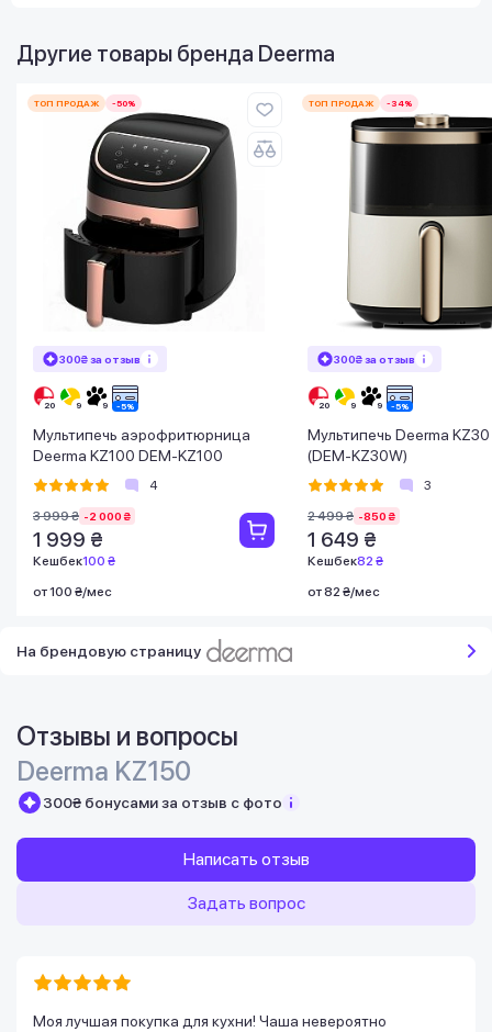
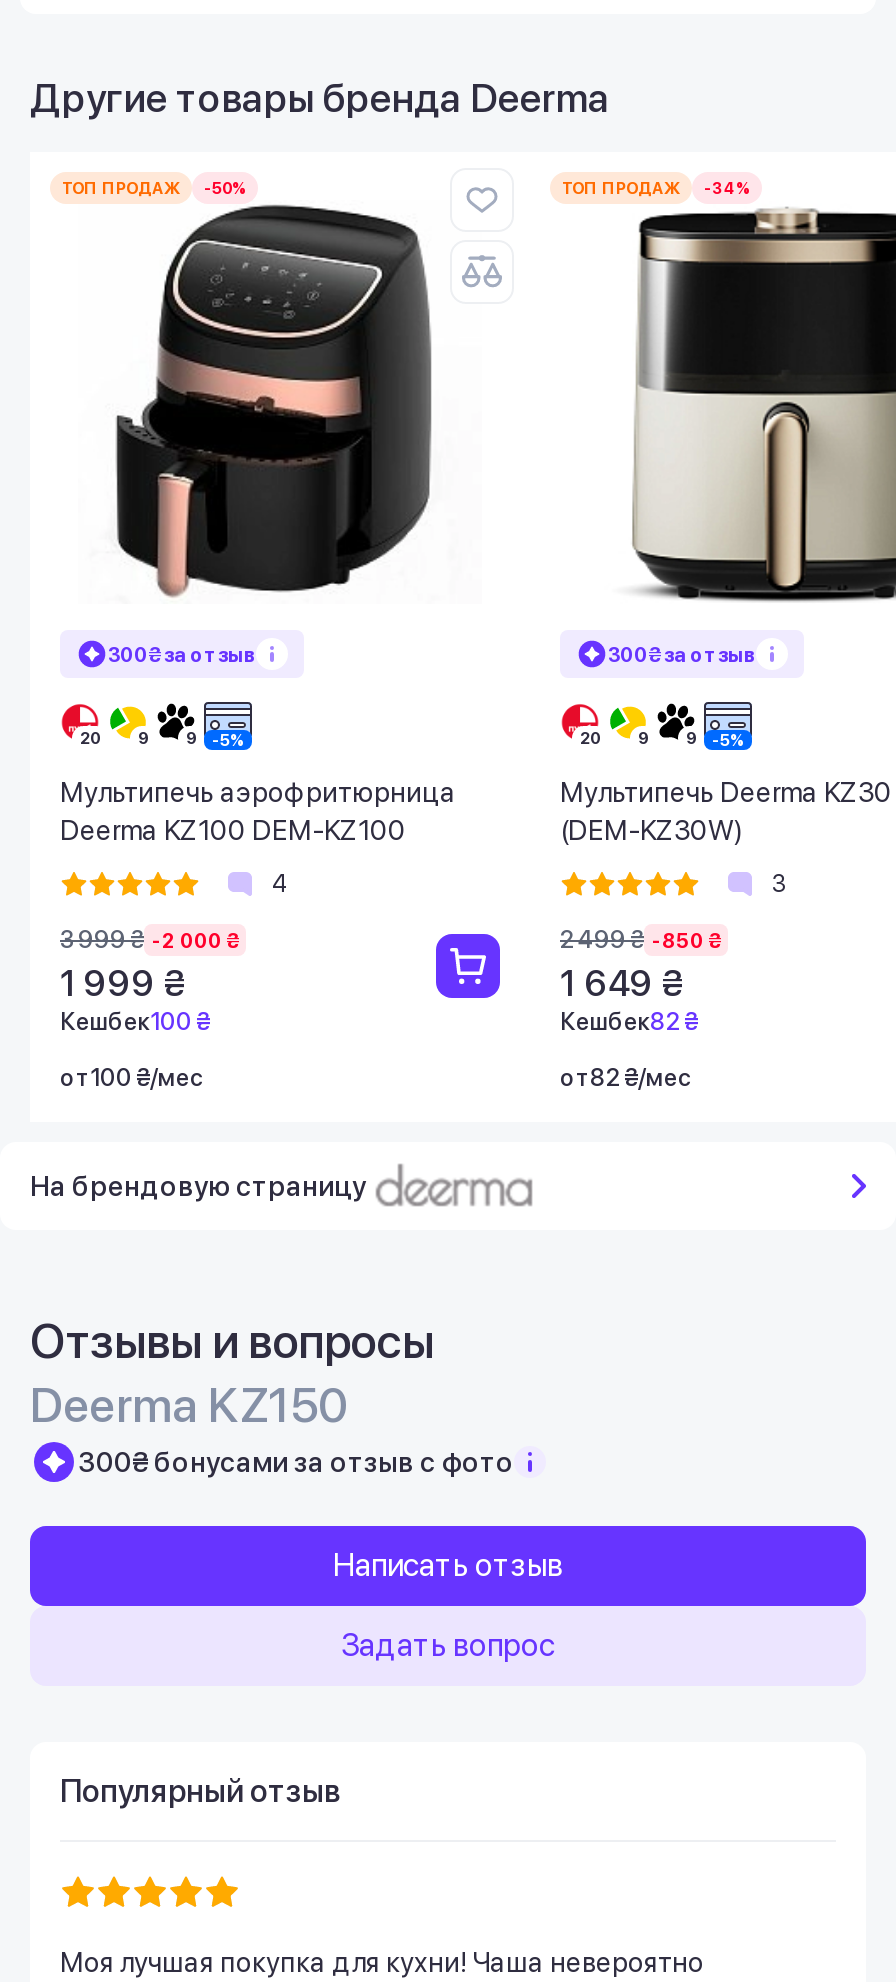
none -> [60,1772,340,1810] Популярный отзыв

